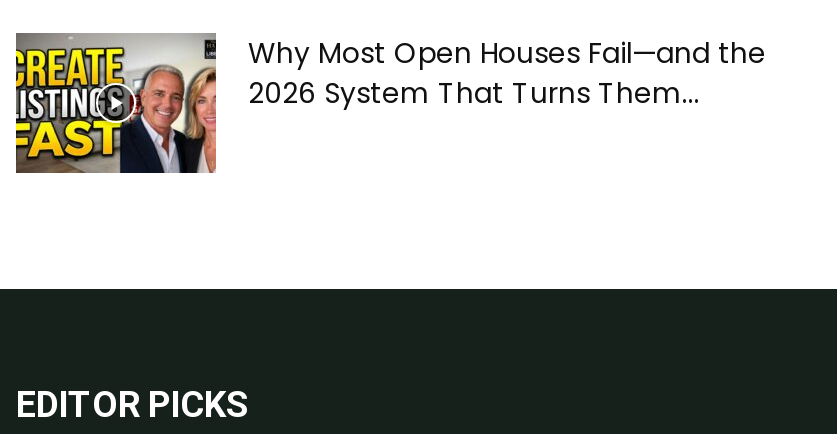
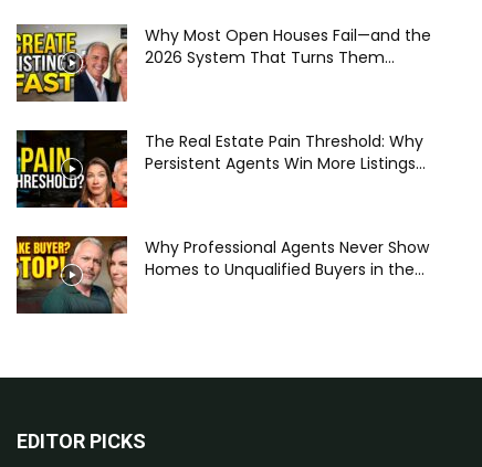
none -> [15,129,426,209] [image] | The Real Estate Pain Threshold: Why | Persistent Agents Win More Listings...
none -> [15,235,429,315] [image] | Why Professional Agents Never Show | Homes to Unqualified Buyers in the...

